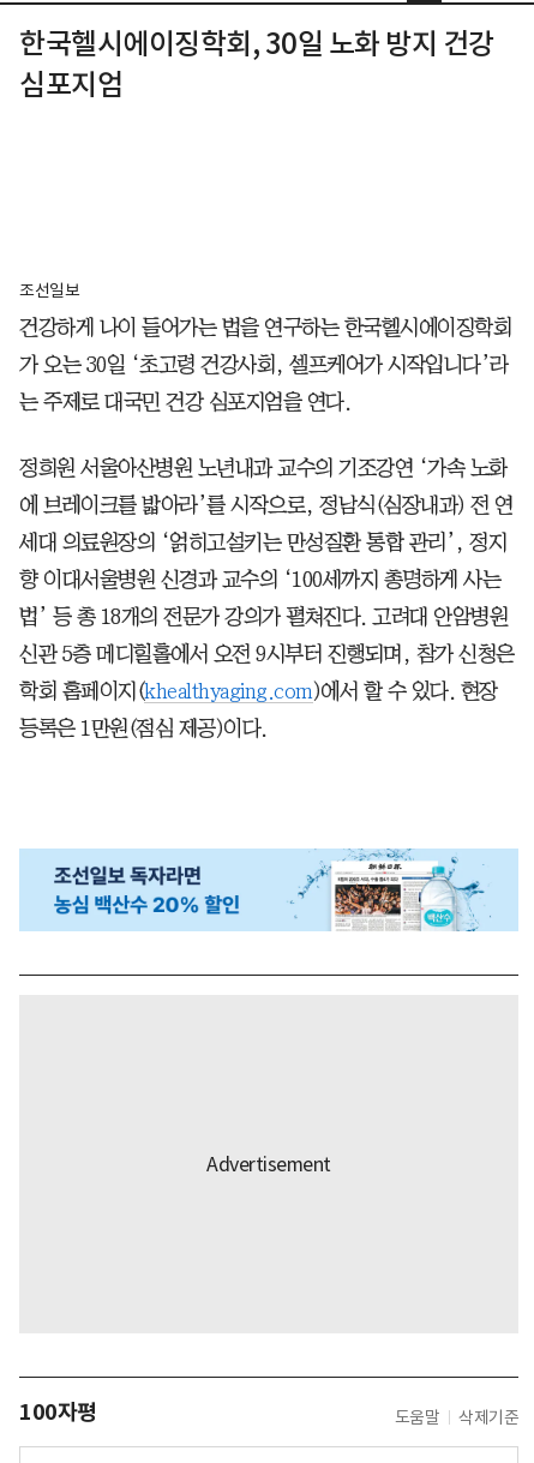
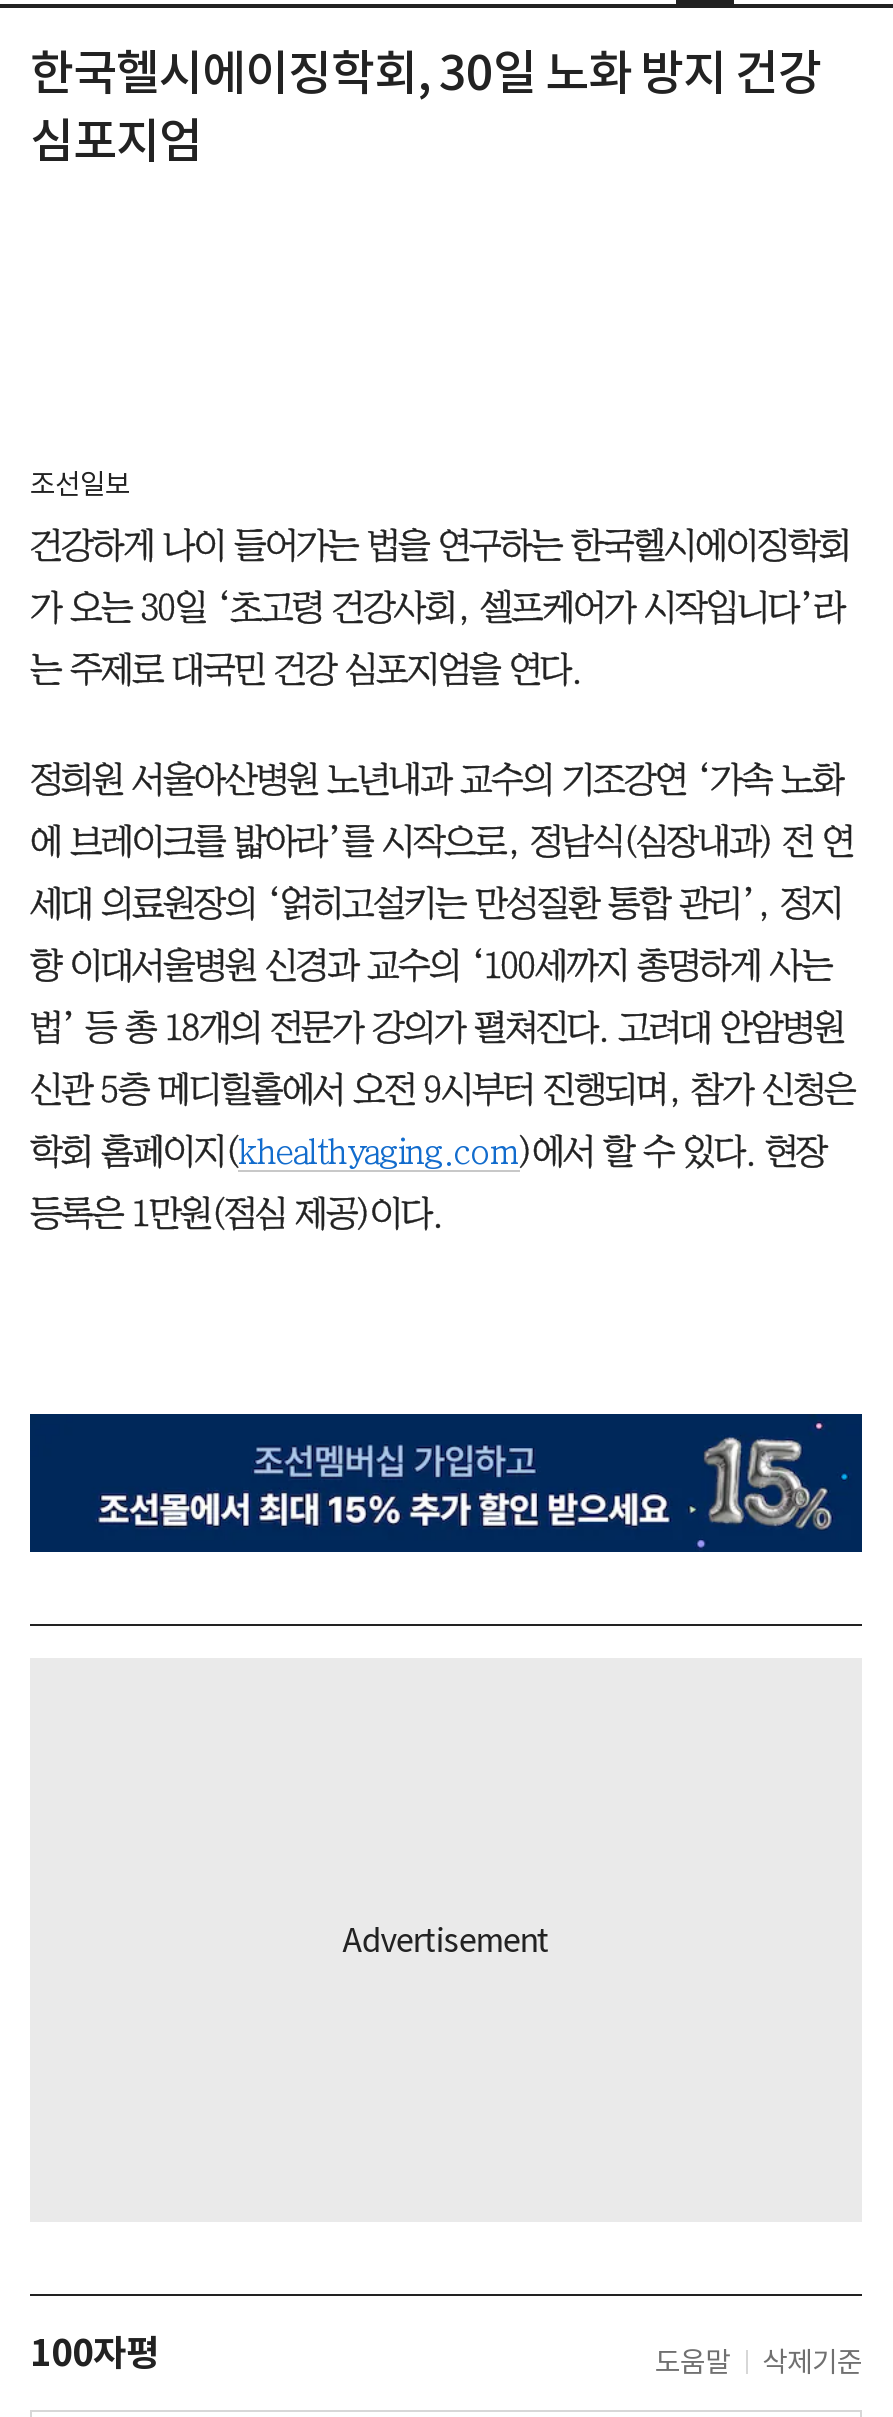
[19,847,518,933] [image] -> [28,1412,864,1554] [image]

